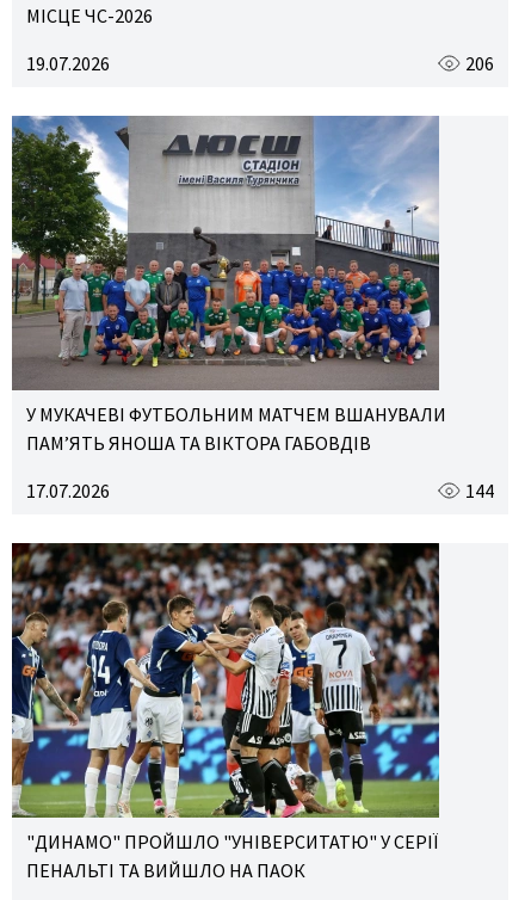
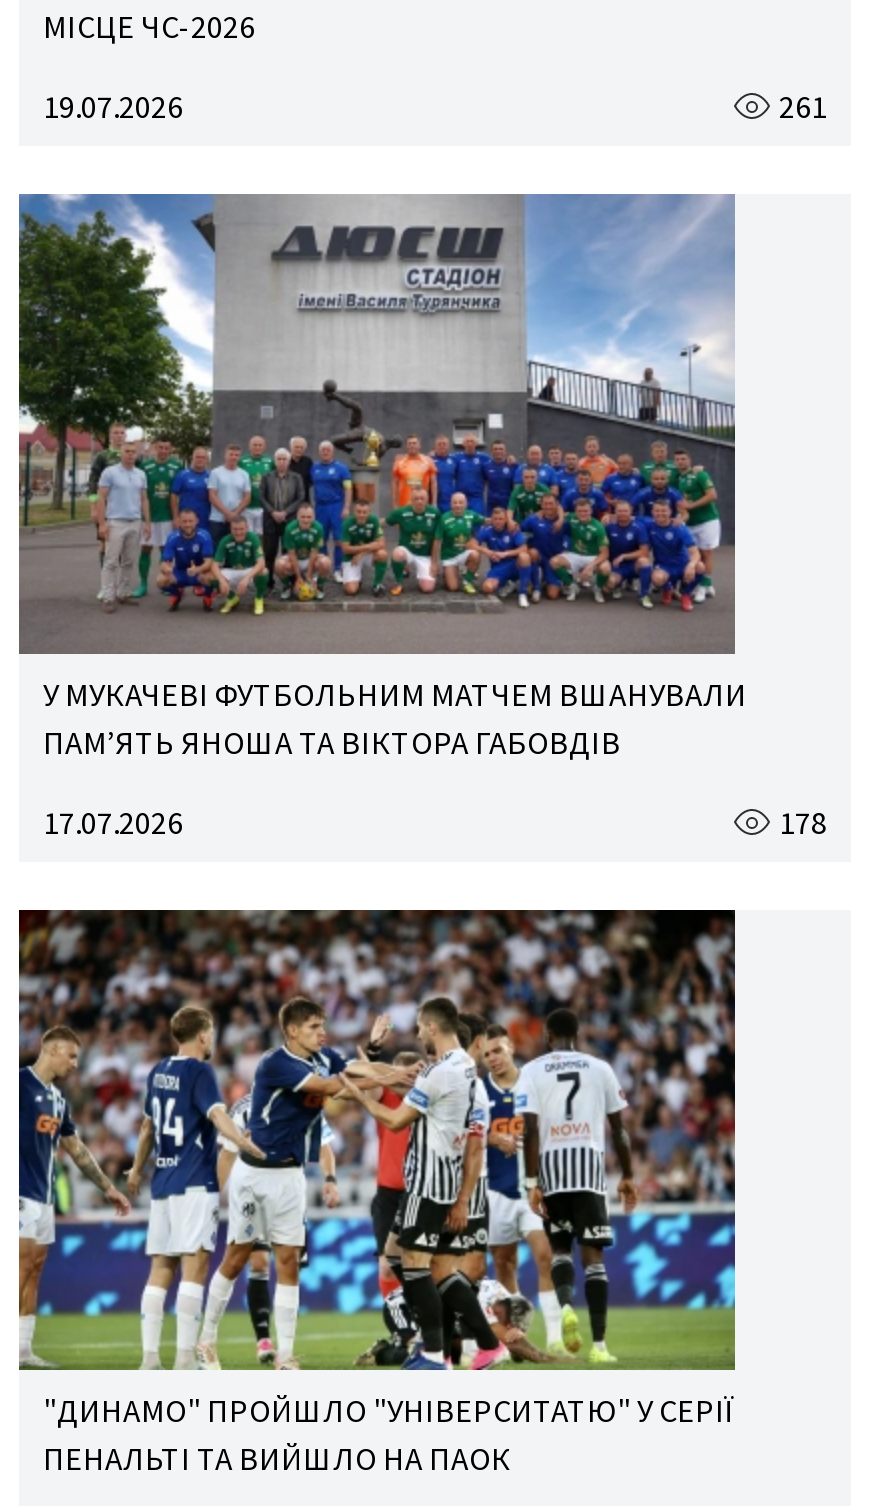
[465,51,494,75] 206 -> [779,86,827,126] 261
[465,479,494,503] 144 -> [779,802,827,842] 178

